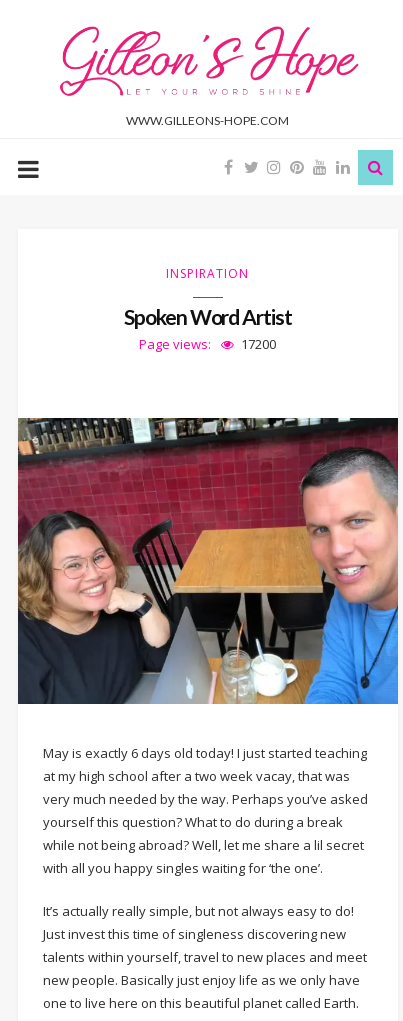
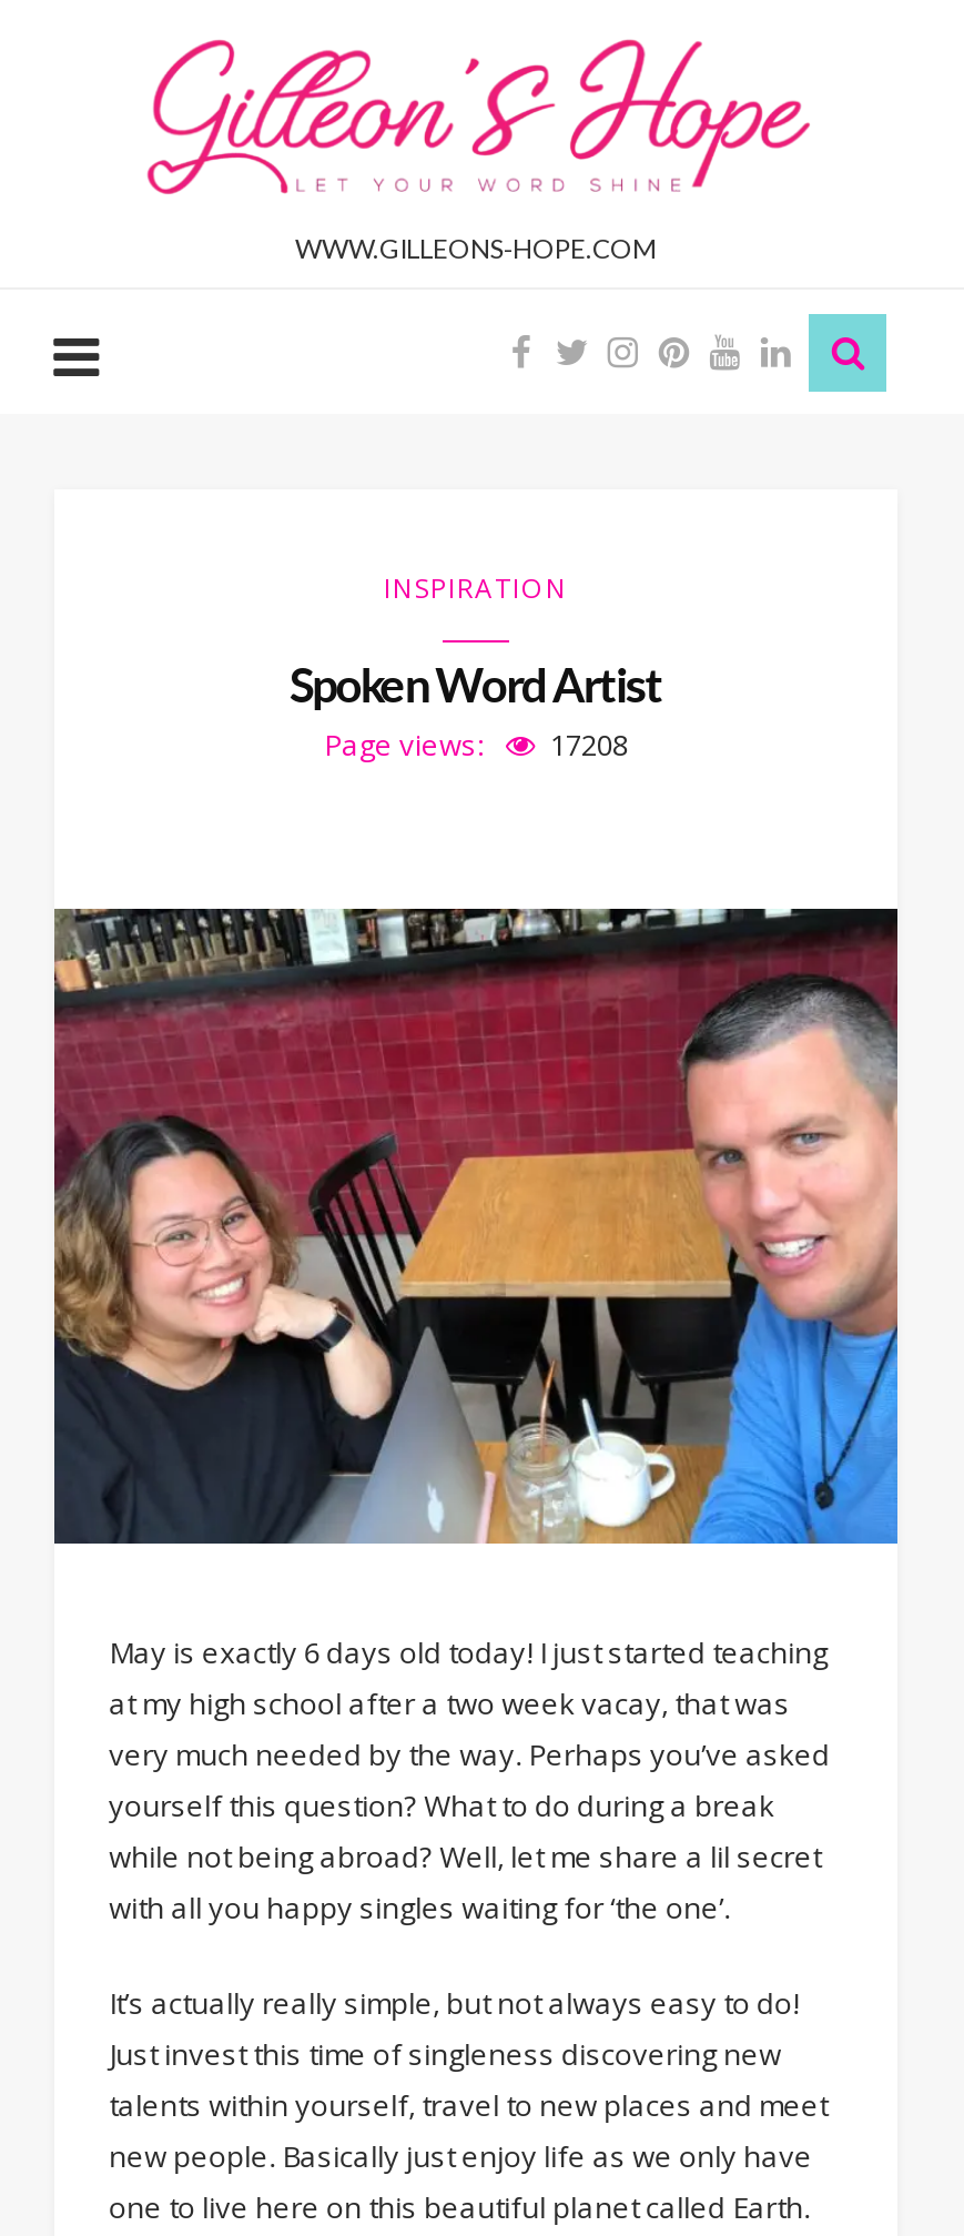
[139,335,276,353] Page views: 17200 -> [324,724,628,764] Page views: 17208

